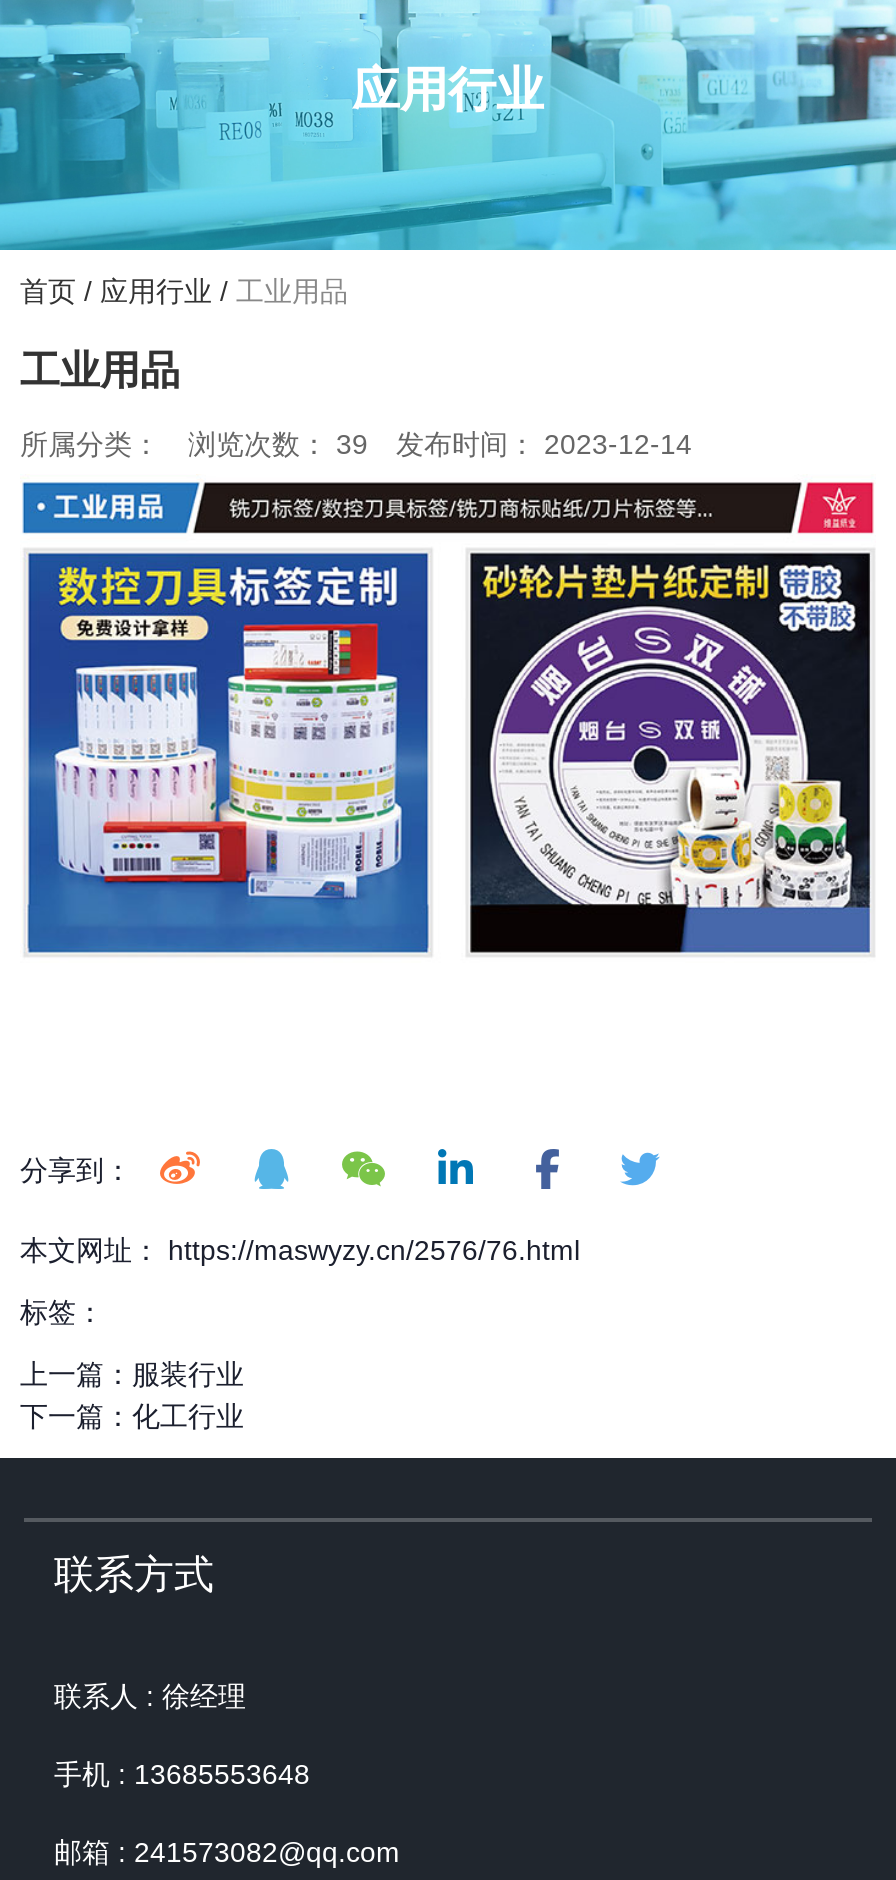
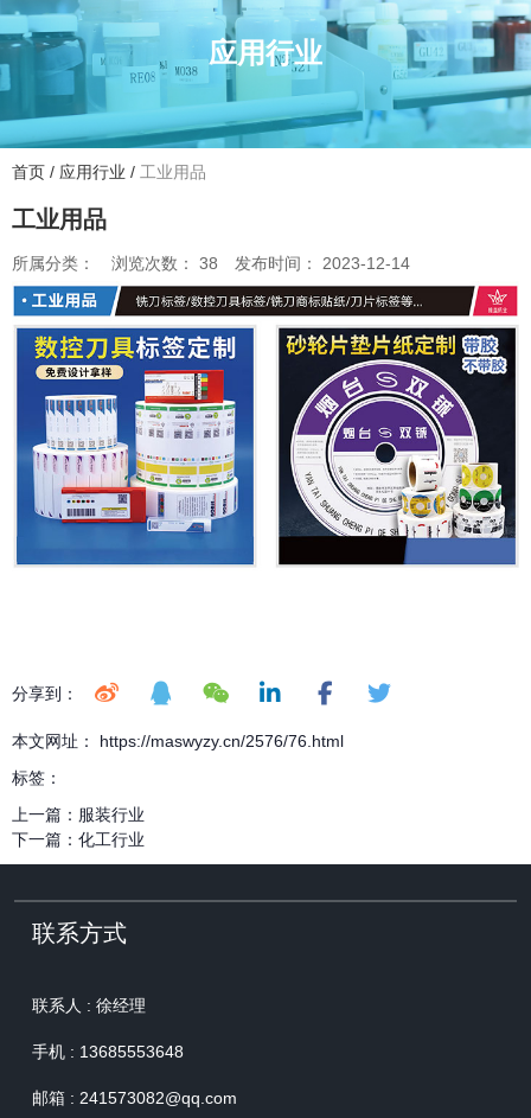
[20,428,692,460] 所属分类： 浏览次数：39 发布时间： 2023-12-14 -> [12,254,410,273] 所属分类： 浏览次数：38 发布时间： 2023-12-14

